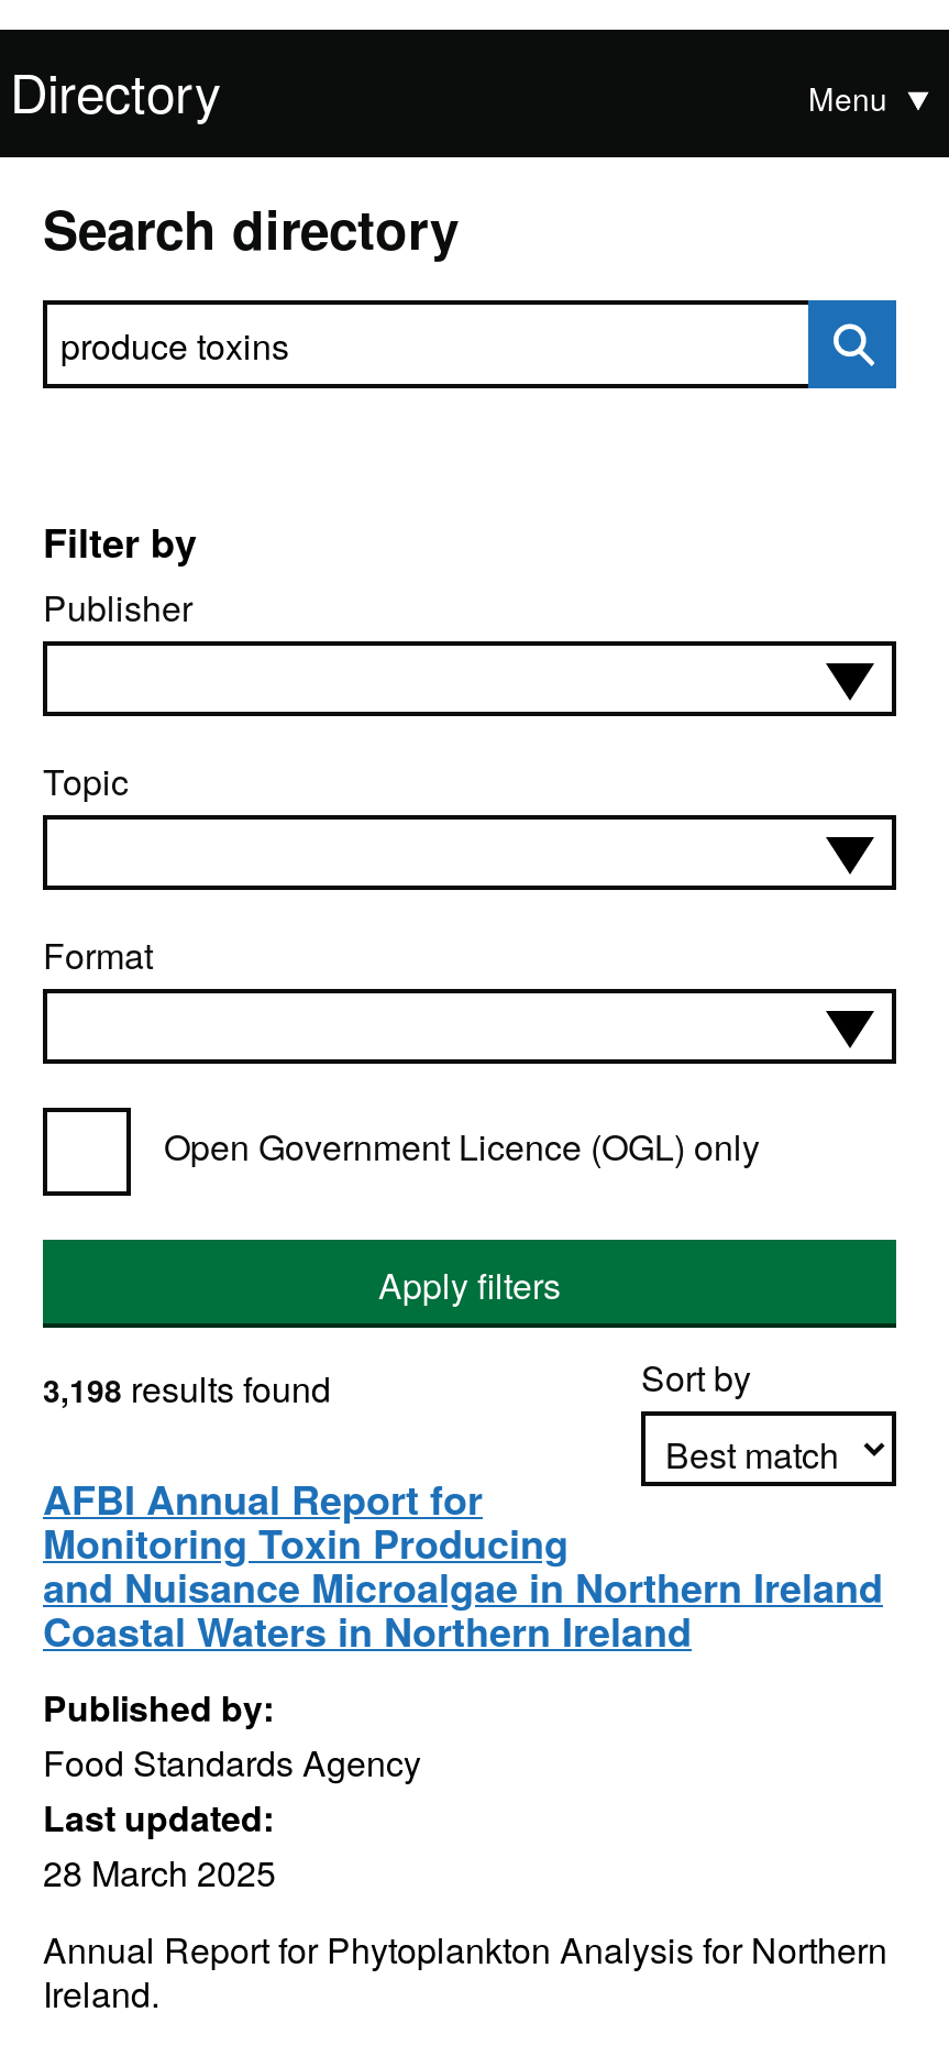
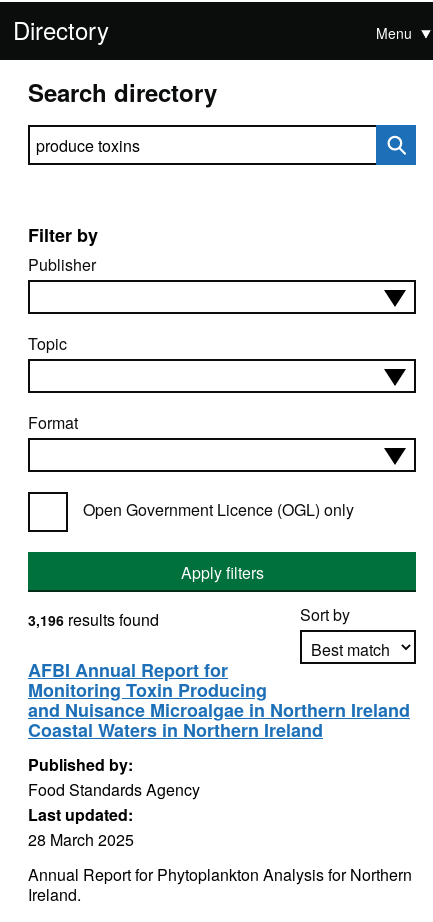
[43,1363,331,1414] 3,198 results found -> [28,608,159,631] 3,196 results found

